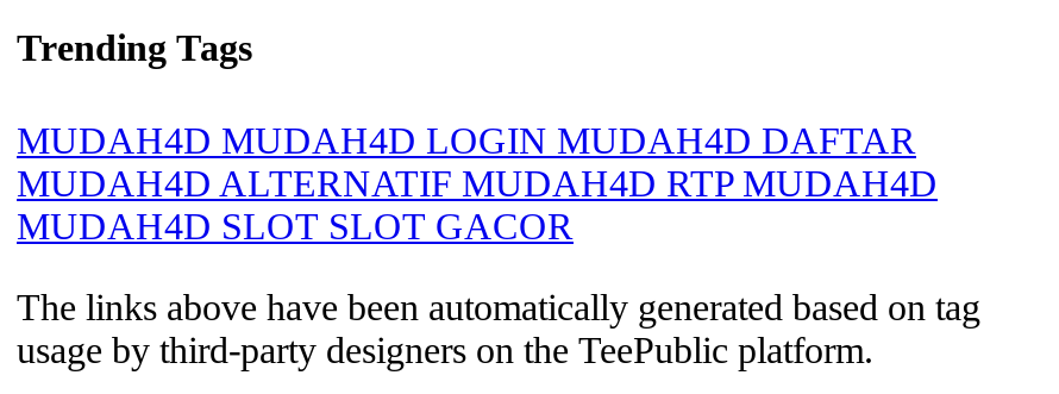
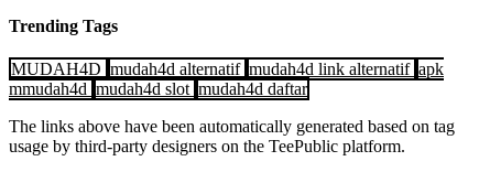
[17,121,938,247] MUDAH4D MUDAH4D LOGIN MUDAH4D DAFTAR | MUDAH4D ALTERNATIF MUDAH4D RTP MUDAH4D | MUDAH4D SLOT SLOT GACOR -> [9,59,444,98] MUDAH4D mudah4d alternatif mudah4d link alternatif apk | mmudah4d mudah4d slot mudah4d daftar

